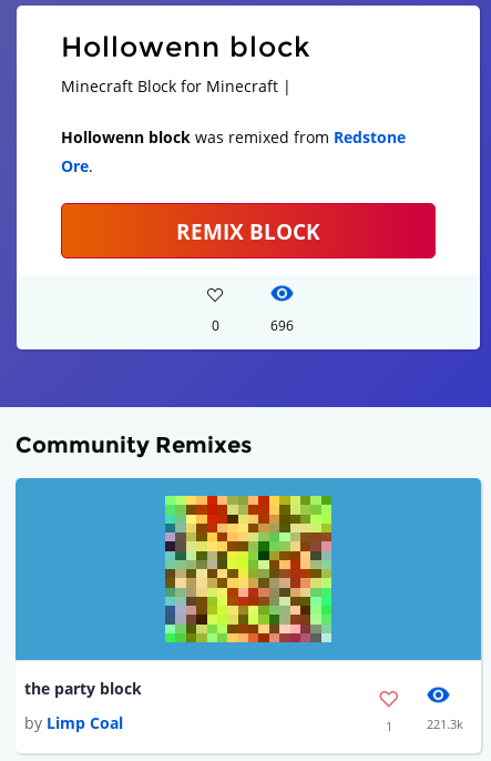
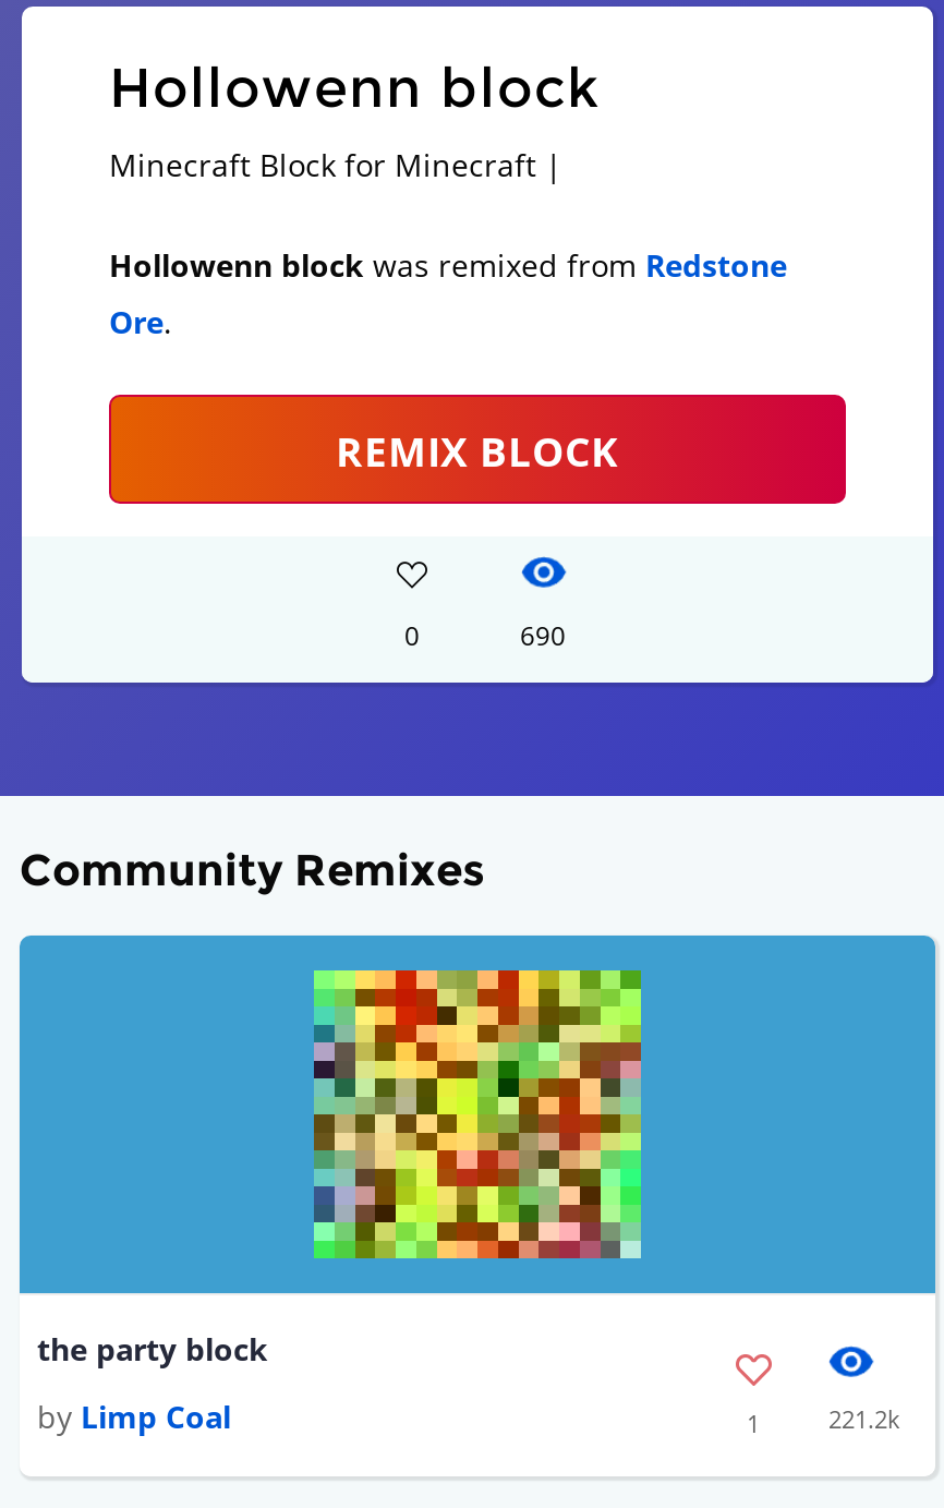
[270,316,293,335] 696 -> [520,618,566,655] 690
[427,715,463,732] 221.3k -> [828,1401,900,1434] 221.2k

